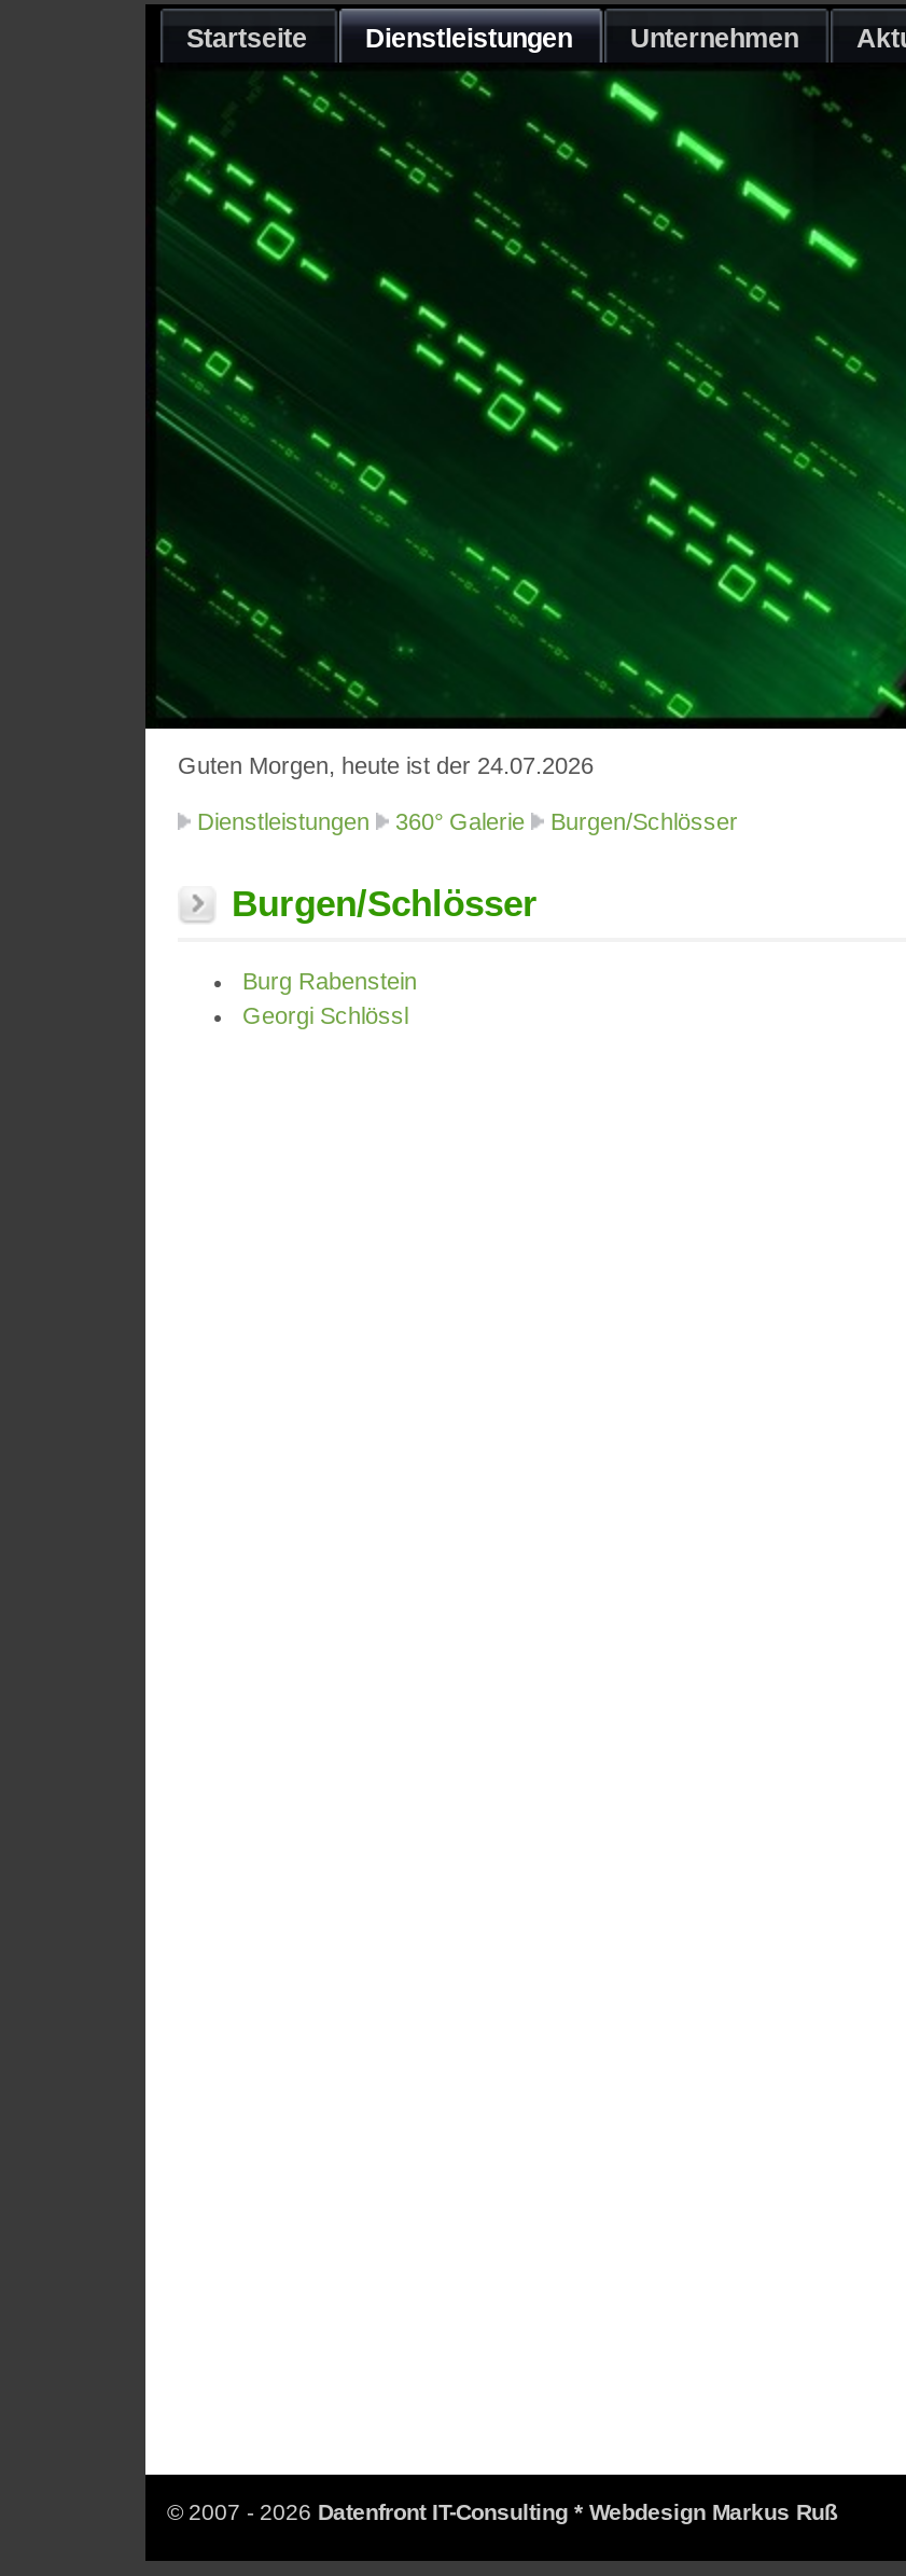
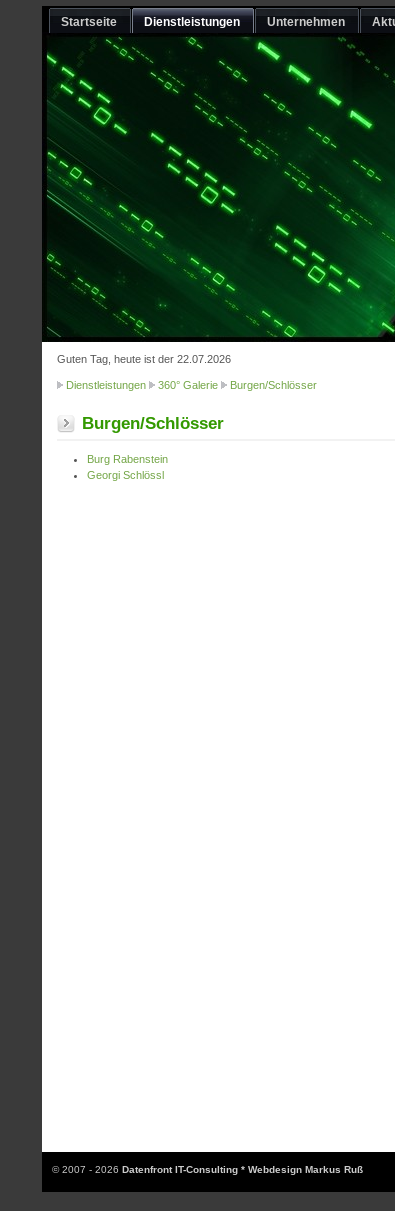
[178,752,594,778] Guten Morgen, heute ist der 24.07.2026 -> [57,353,231,365] Guten Tag, heute ist der 22.07.2026

